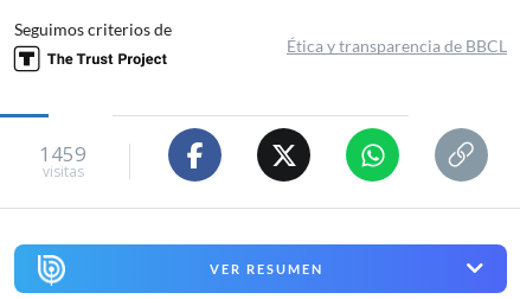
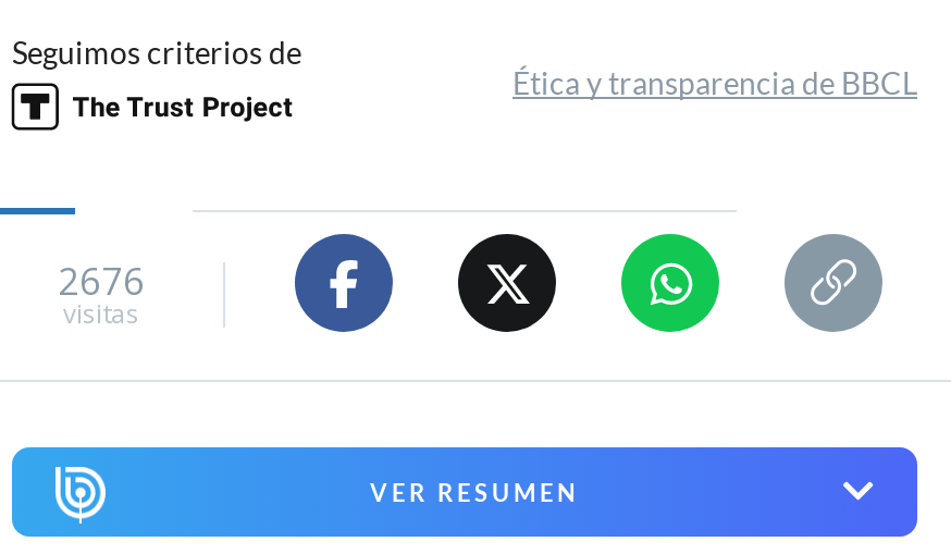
[39,140,86,167] 1459 -> [58,255,145,305] 2676

